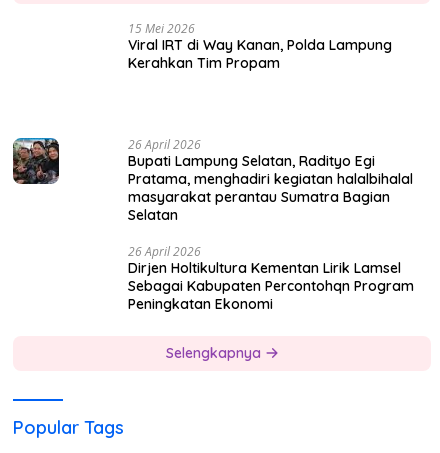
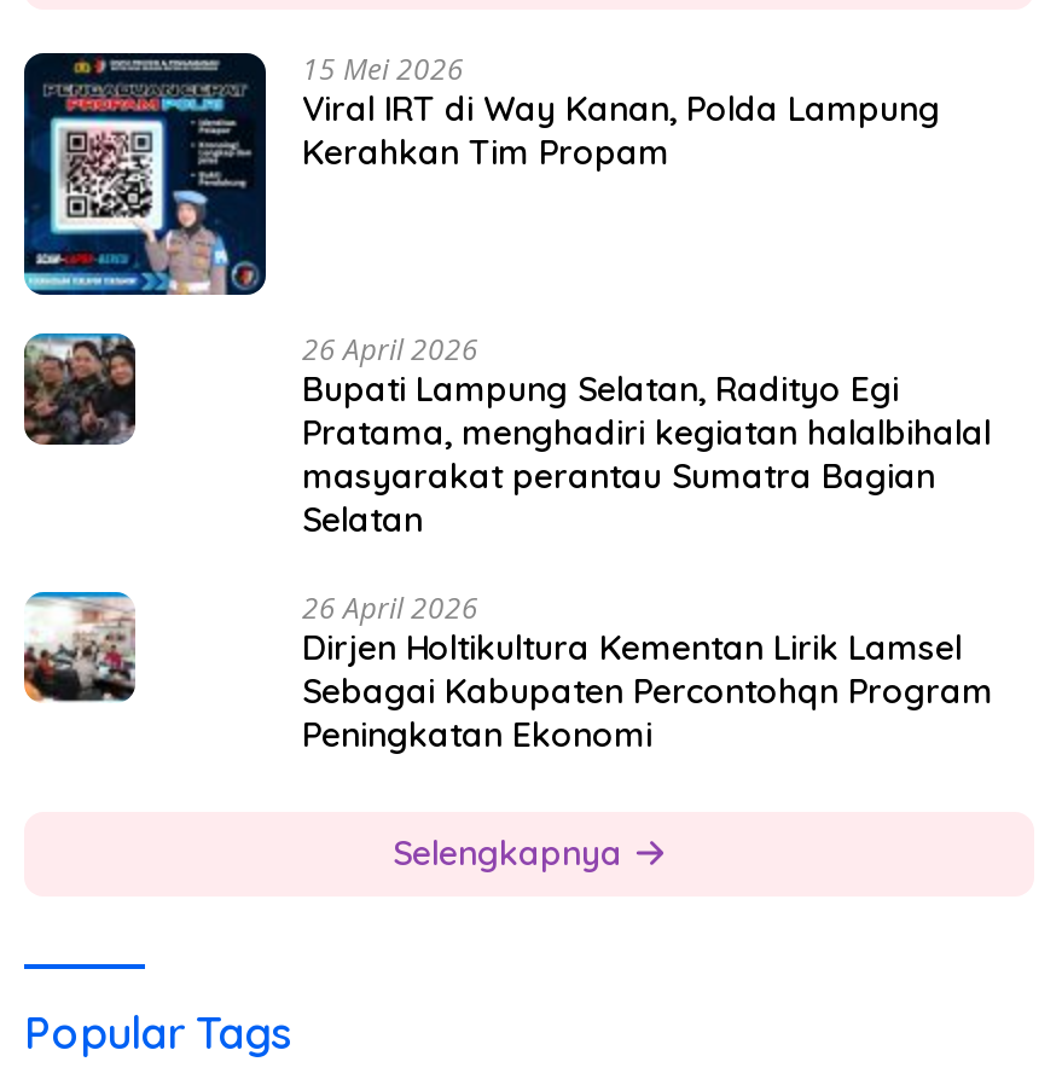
none -> [22,51,268,297] [image]
none -> [22,590,138,703] [image]

